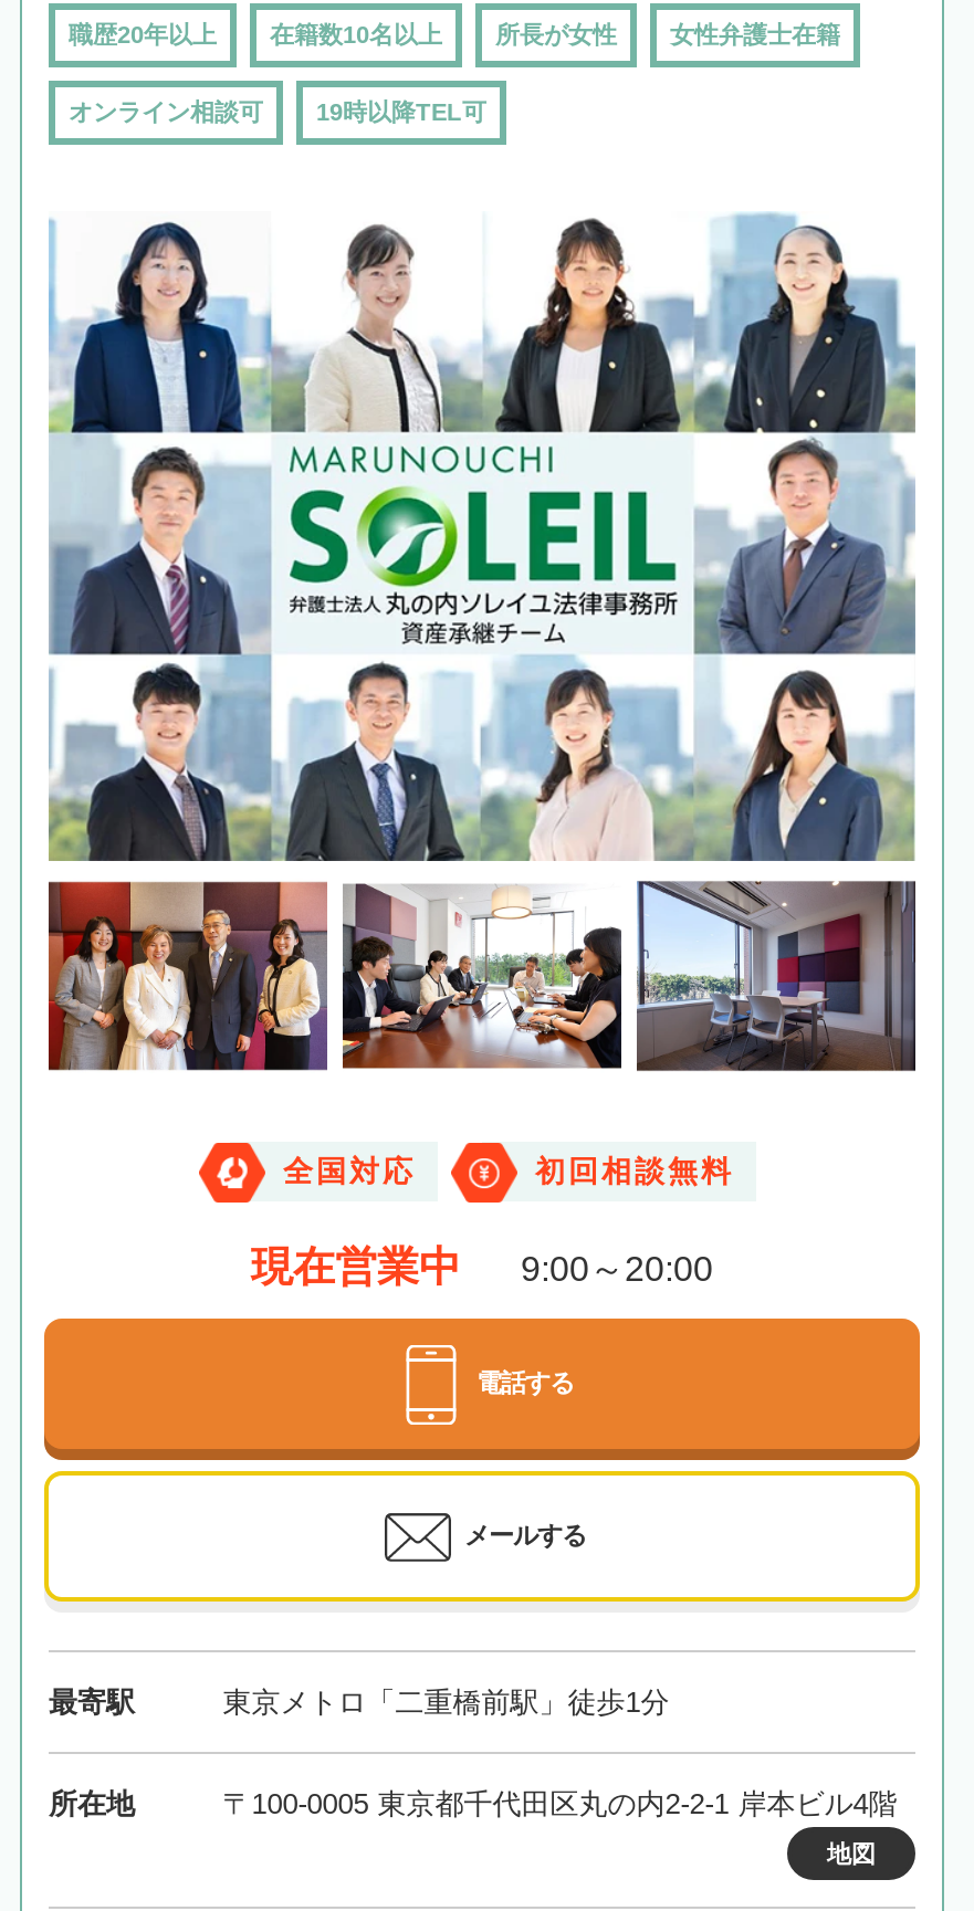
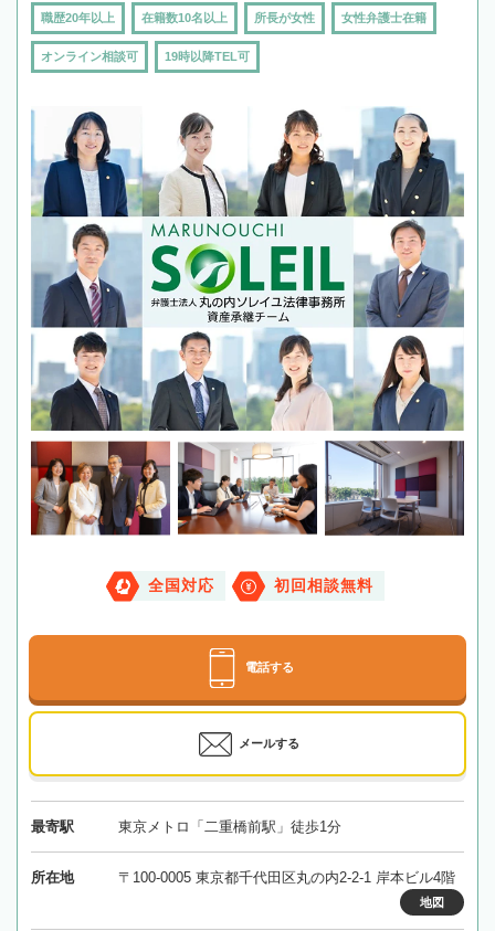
[251,1244,713,1290] 現在営業中 | 9:00～20:00 -> none

